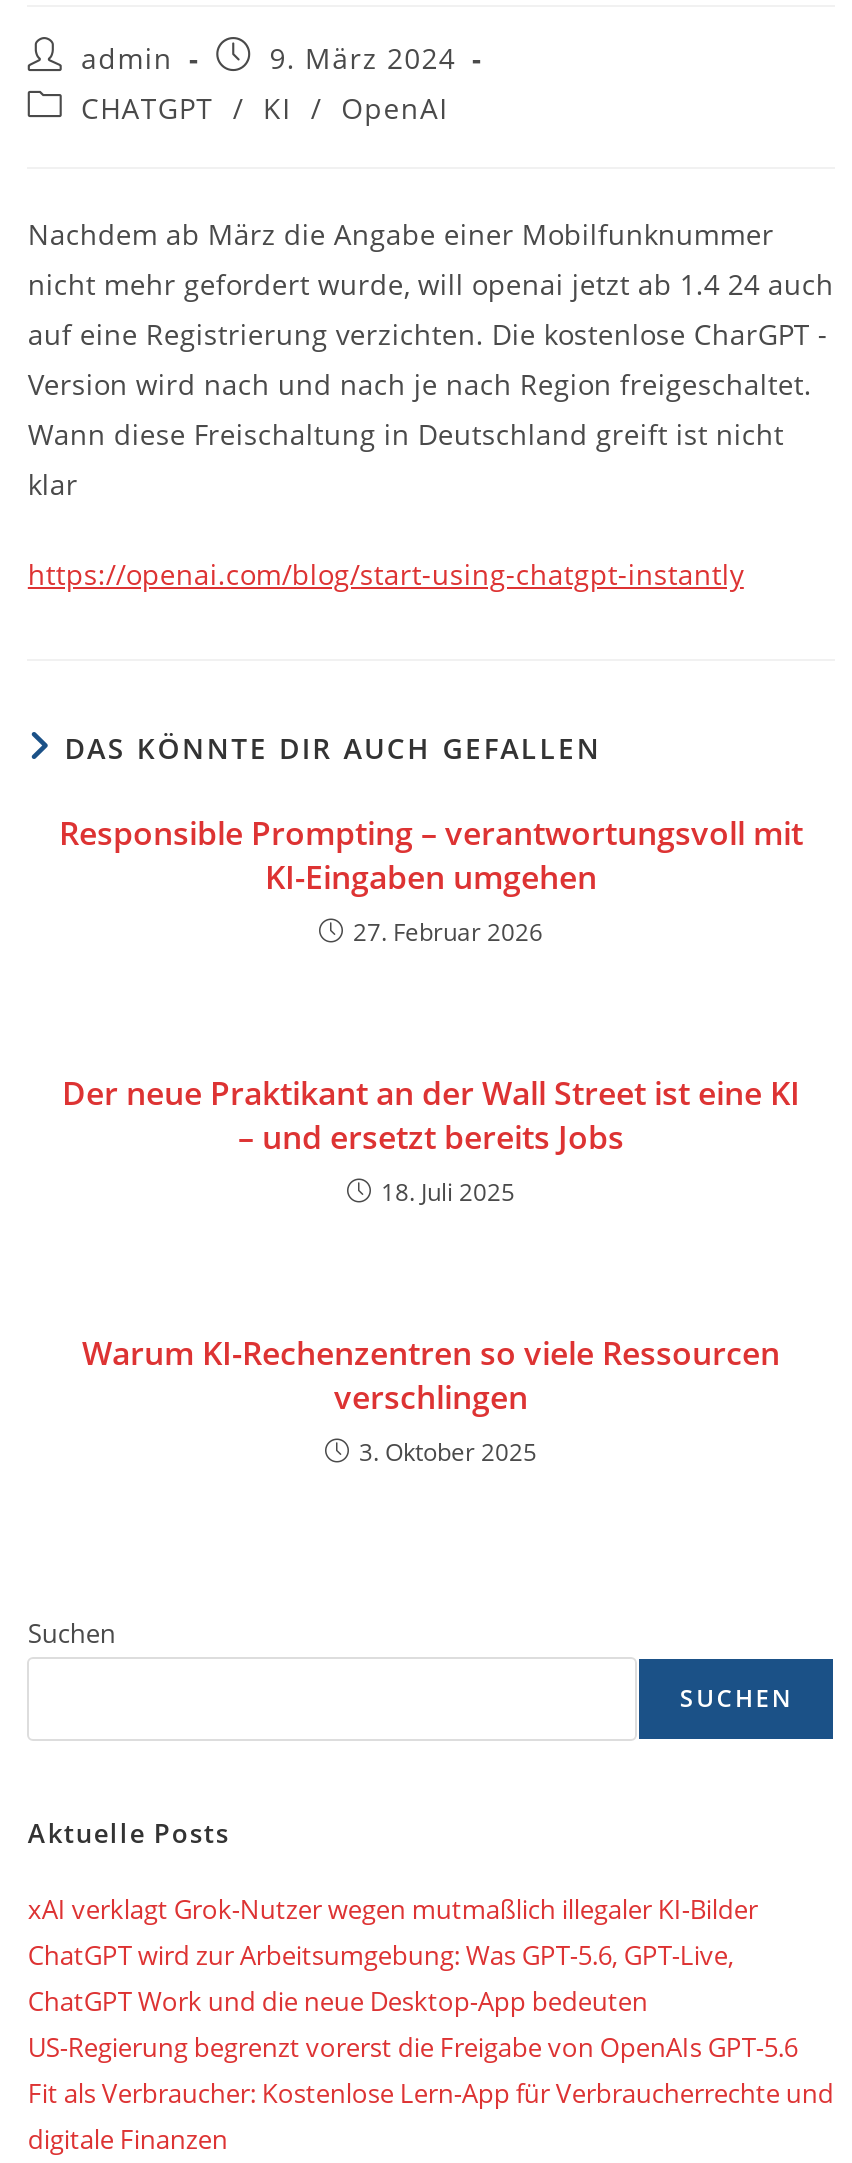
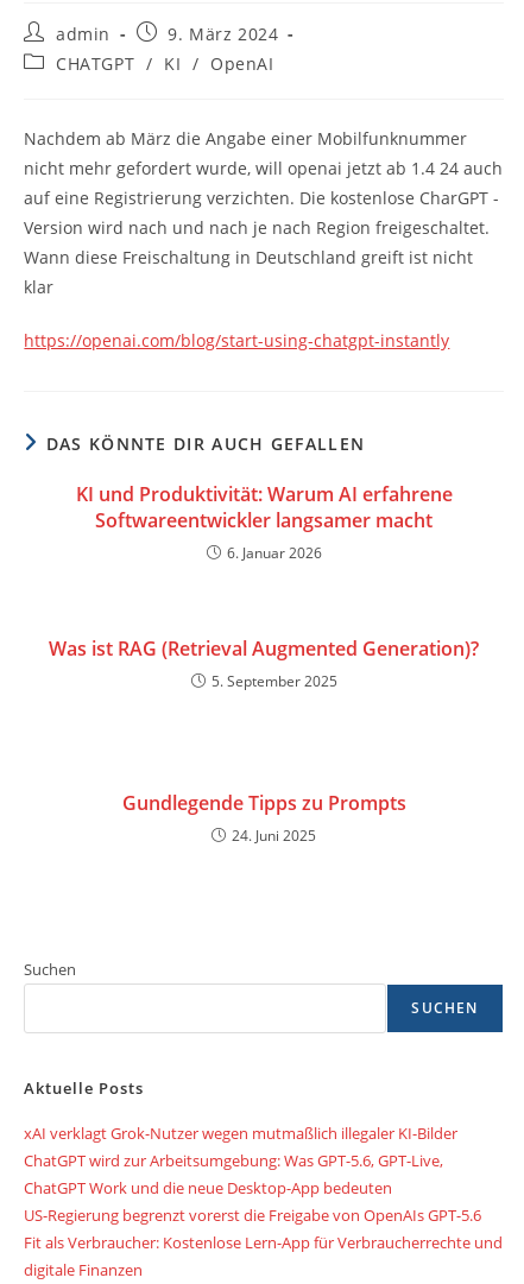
[59,811,803,949] Responsible Prompting – verantwortungsvoll mit | KI-Eingaben umgehen | 27. Februar 2026 -> [75,481,452,563] KI und Produktivität: Warum AI erfahrene | Softwareentwickler langsamer macht | 6. Januar 2026
[62,1071,800,1209] Der neue Praktikant an der Wall Street ist eine KI | – und ersetzt bereits Jobs | 18. Juli 2025 -> [49,635,479,691] Was ist RAG (Retrieval Augmented Generation)? | 5. September 2025
[82,1331,780,1469] Warum KI-Rechenzentren so viele Ressourcen | verschlingen | 3. Oktober 2025 -> [122,790,406,846] Gundlegende Tipps zu Prompts | 24. Juni 2025

